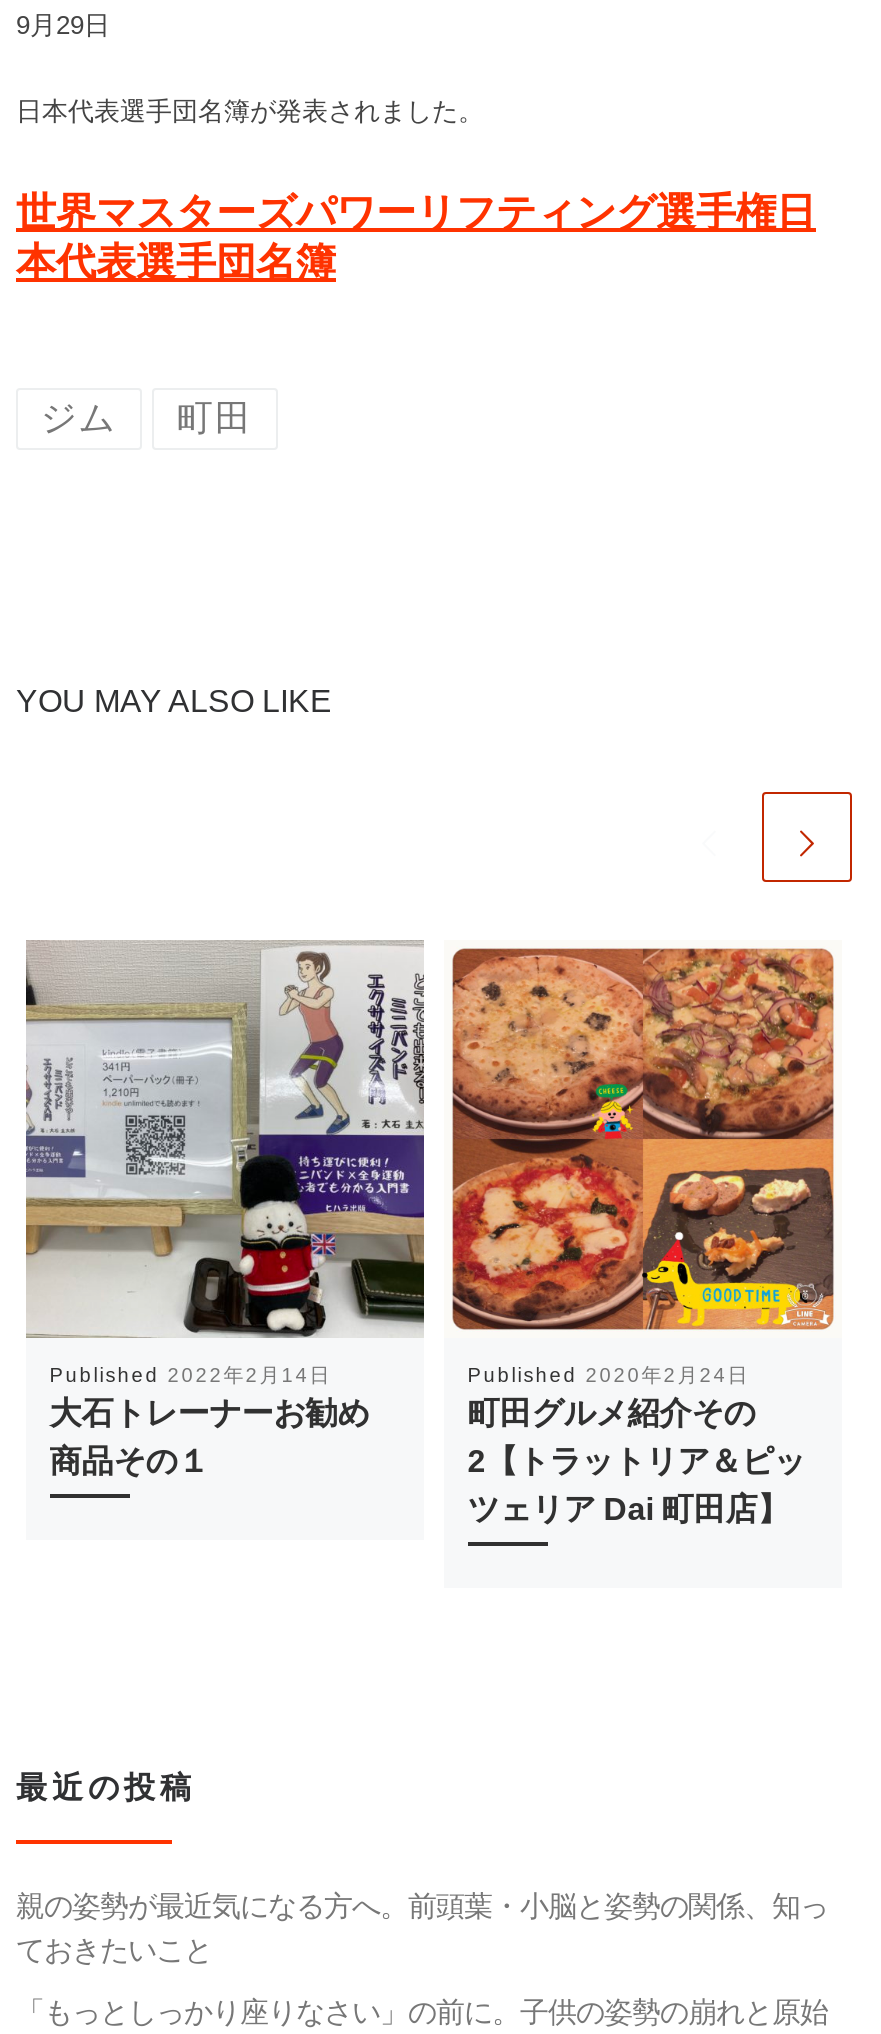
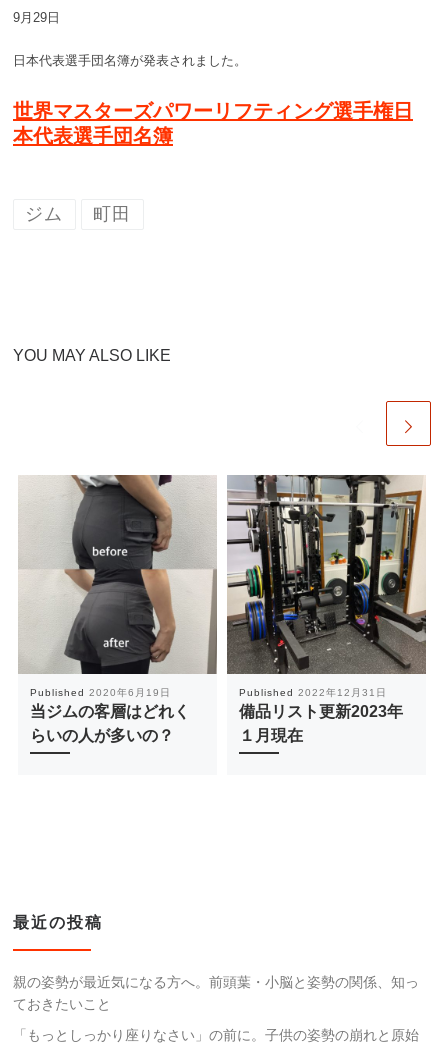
[24,940,426,1478] [image] | Published 2022年2月14日 | 大石トレーナーお勧め | 商品その１ -> [19,475,217,744] [image] | Published 2020年6月19日 | 当ジムの客層はどれく | らいの人が多いの？
[444,940,842,1526] [image] | Published 2020年2月24日 | 町田グルメ紹介その | 2【トラットリア＆ピッ | ツェリア Dai 町田店】 -> [226,474,427,744] [image] | Published 2022年12月31日 | 備品リスト更新2023年 | １月現在

